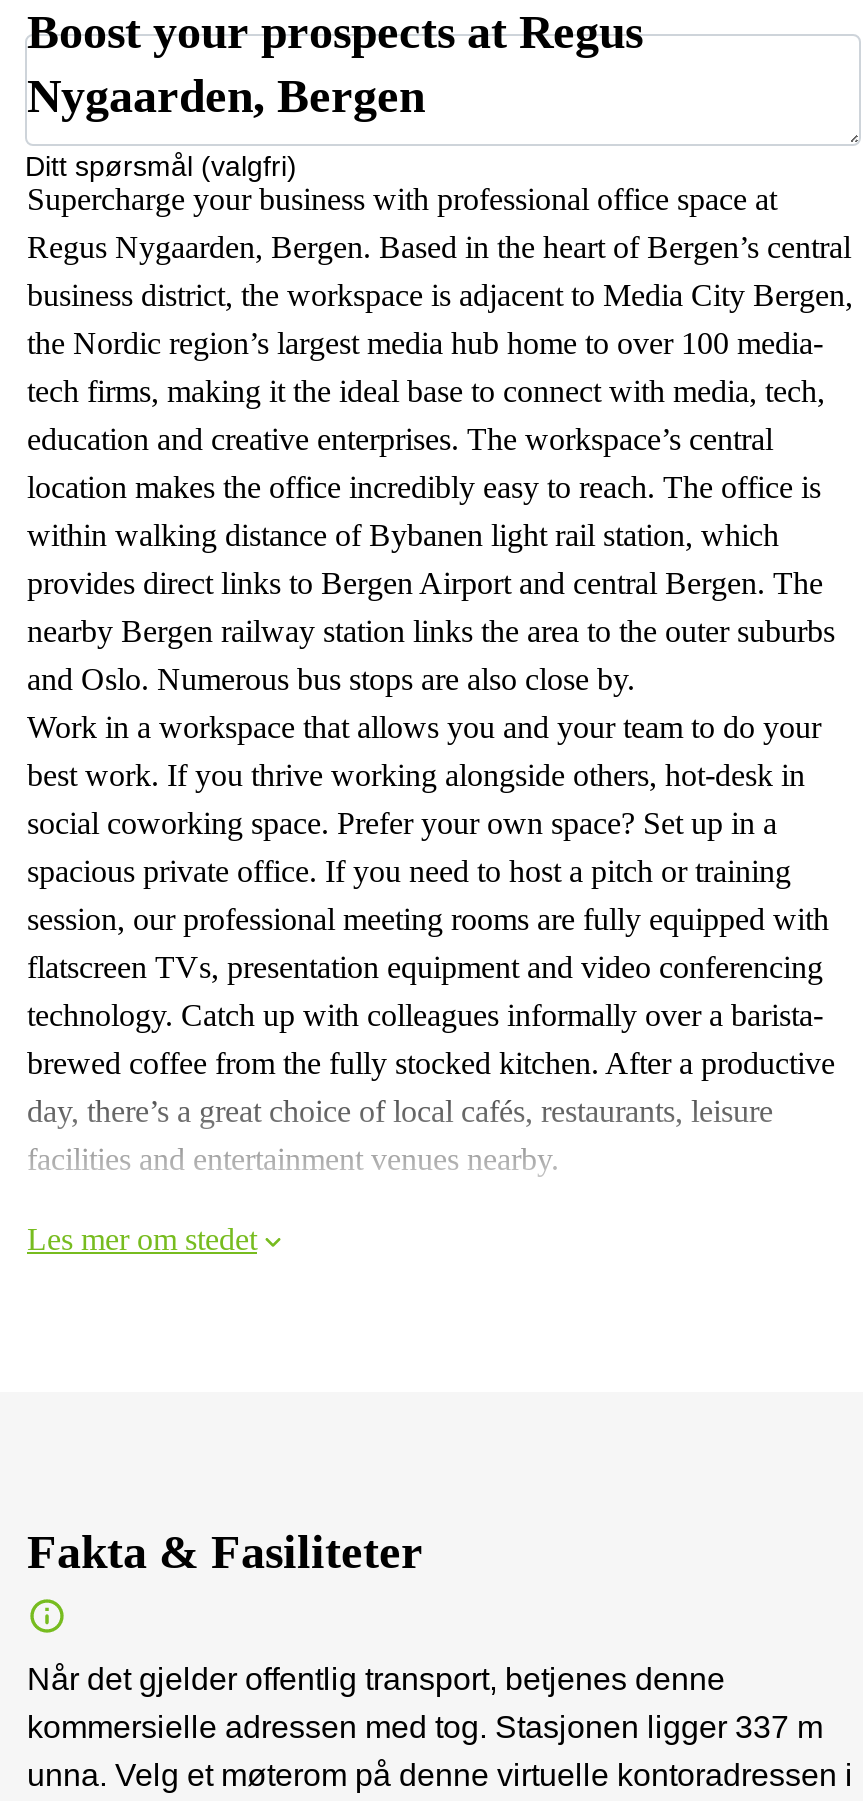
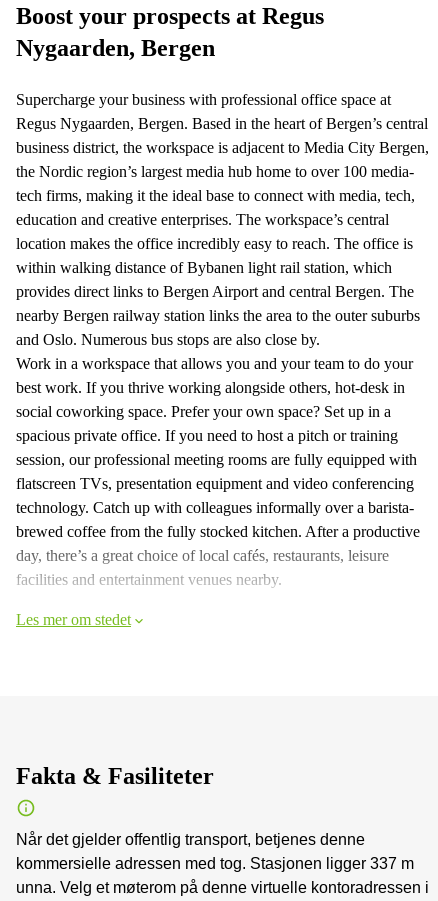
[25,150,297,182] Ditt spørsmål (valgfri) -> none

